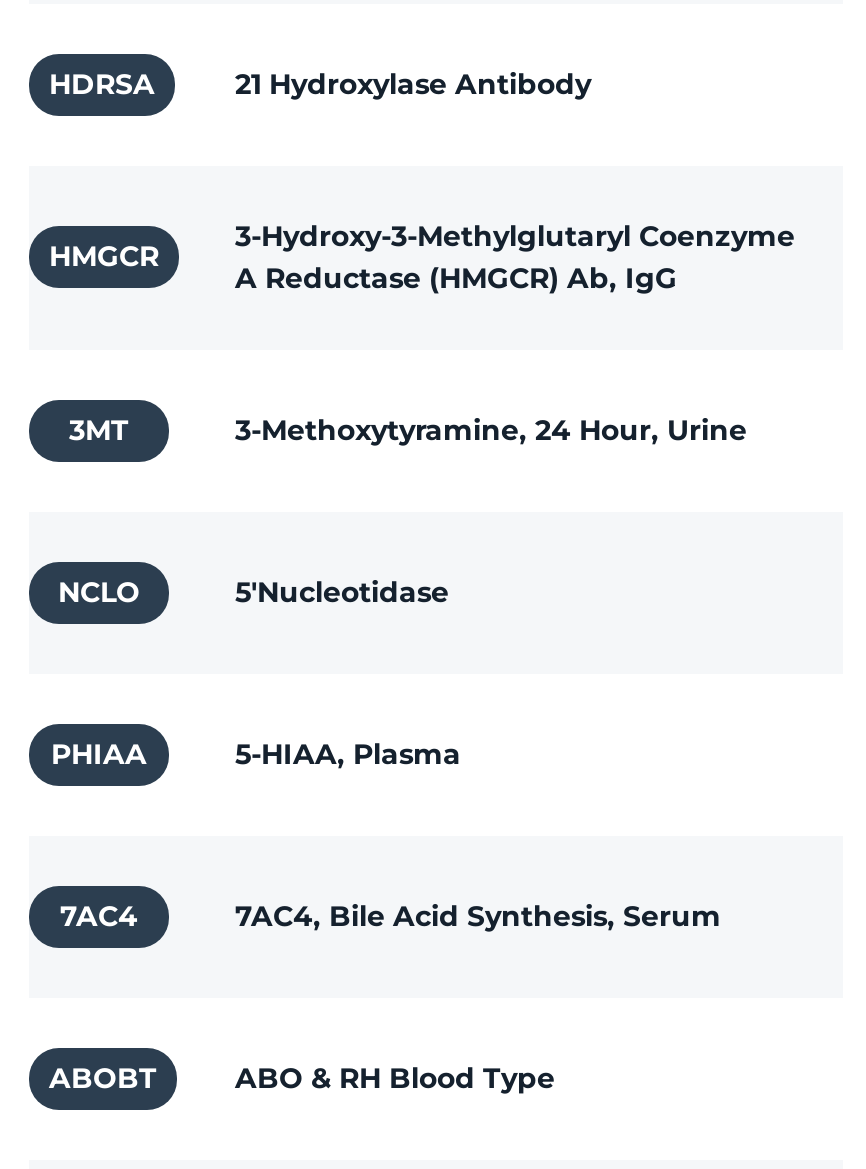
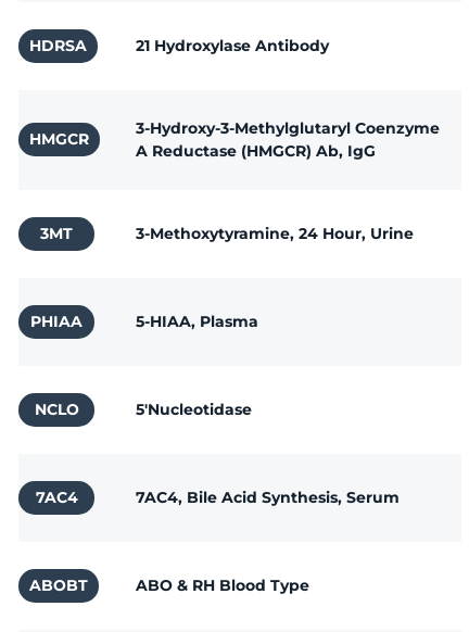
moved [58,574,449,610] -> [34,400,252,419]: NCLO | 5'Nucleotidase
moved [51,736,461,772] -> [30,312,258,331]: PHIAA | 5-HIAA, Plasma

